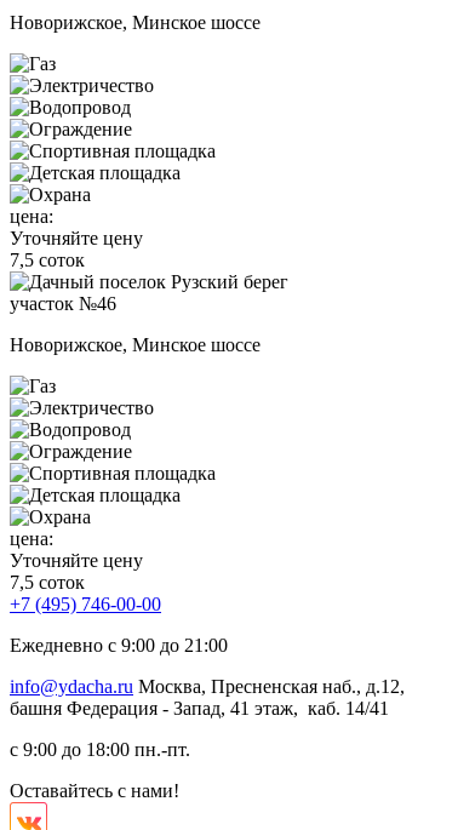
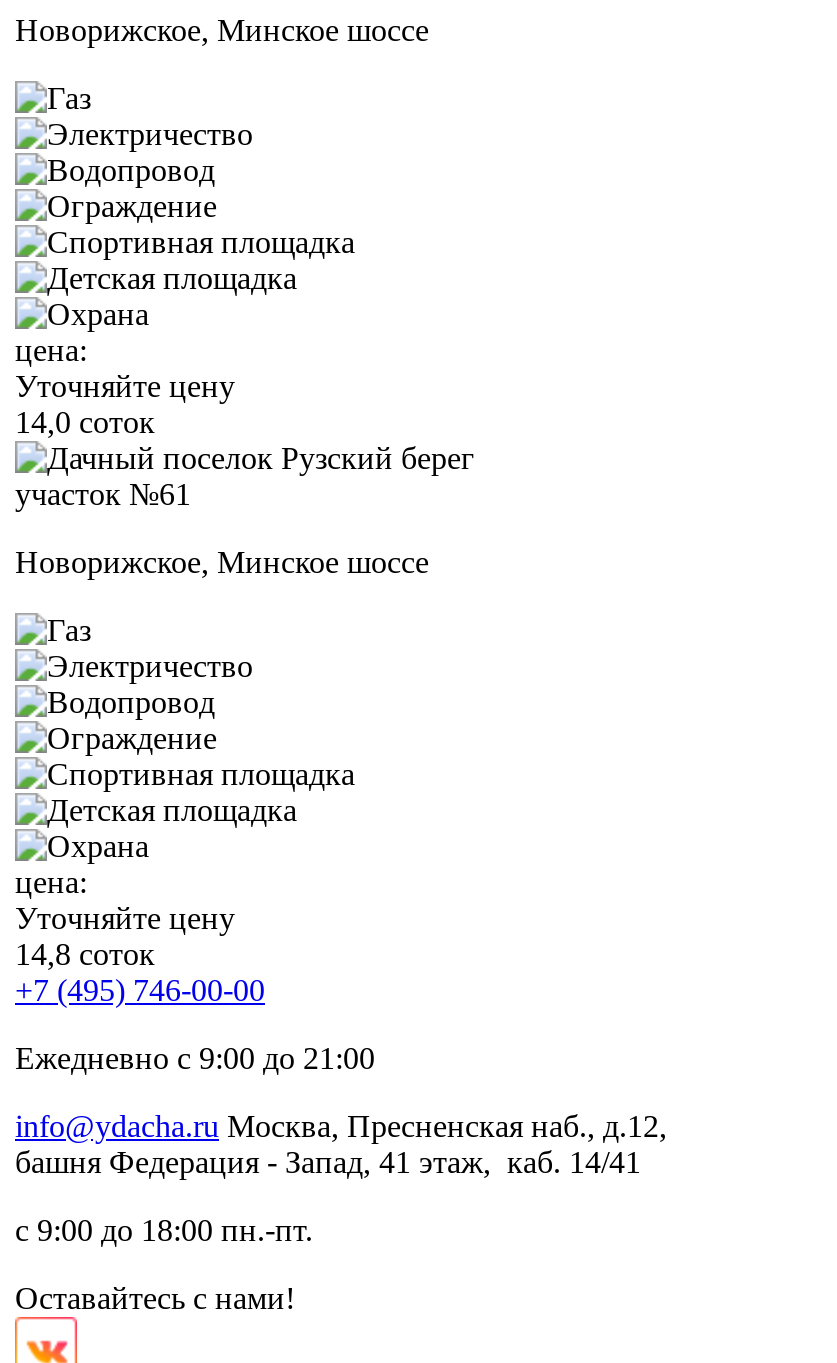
[10,249,85,270] 7,5 соток -> [15,404,155,438] 14,0 соток
[10,293,116,313] участок №46 -> [15,476,191,510] участок №61
[10,571,85,592] 7,5 соток -> [15,936,155,970] 14,8 соток

